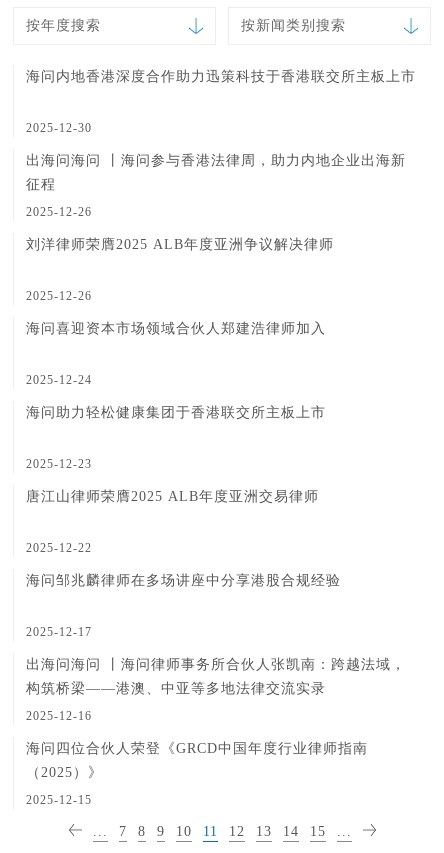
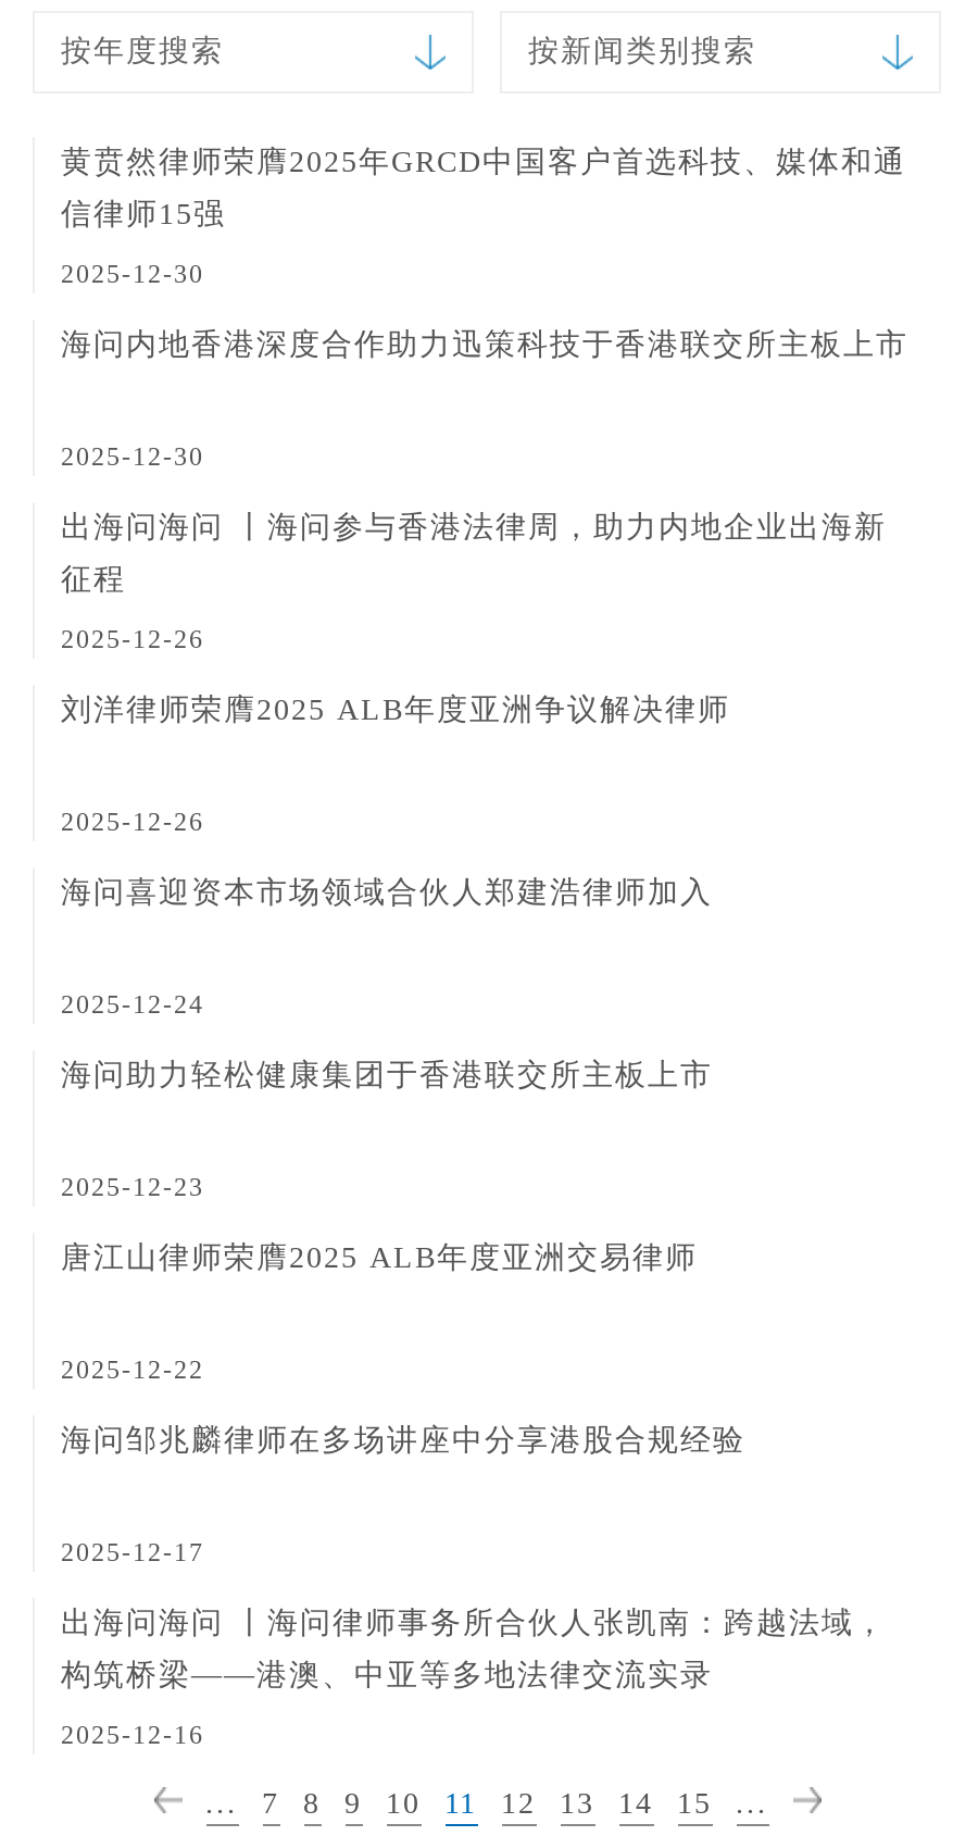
none -> [61,145,906,288] 黄贲然律师荣膺2025年GRCD中国客户首选科技、媒体和通 | 信律师15强 | 2025-12-30
moved [26,68,416,722] -> [61,327,908,1749]: 海问内地香港深度合作助力迅策科技于香港联交所主板上市 | 2025-12-30 | 出海问海问 丨海问参与香港法律周，助力内地企业出海新 | ... | 构筑桥梁——港澳、中亚等多地法律交流实录 | 2025-12-16
[26,740,368,806] 海问四位合伙人荣登《GRCD中国年度行业律师指南 | （2025）》 | 2025-12-15 -> none

